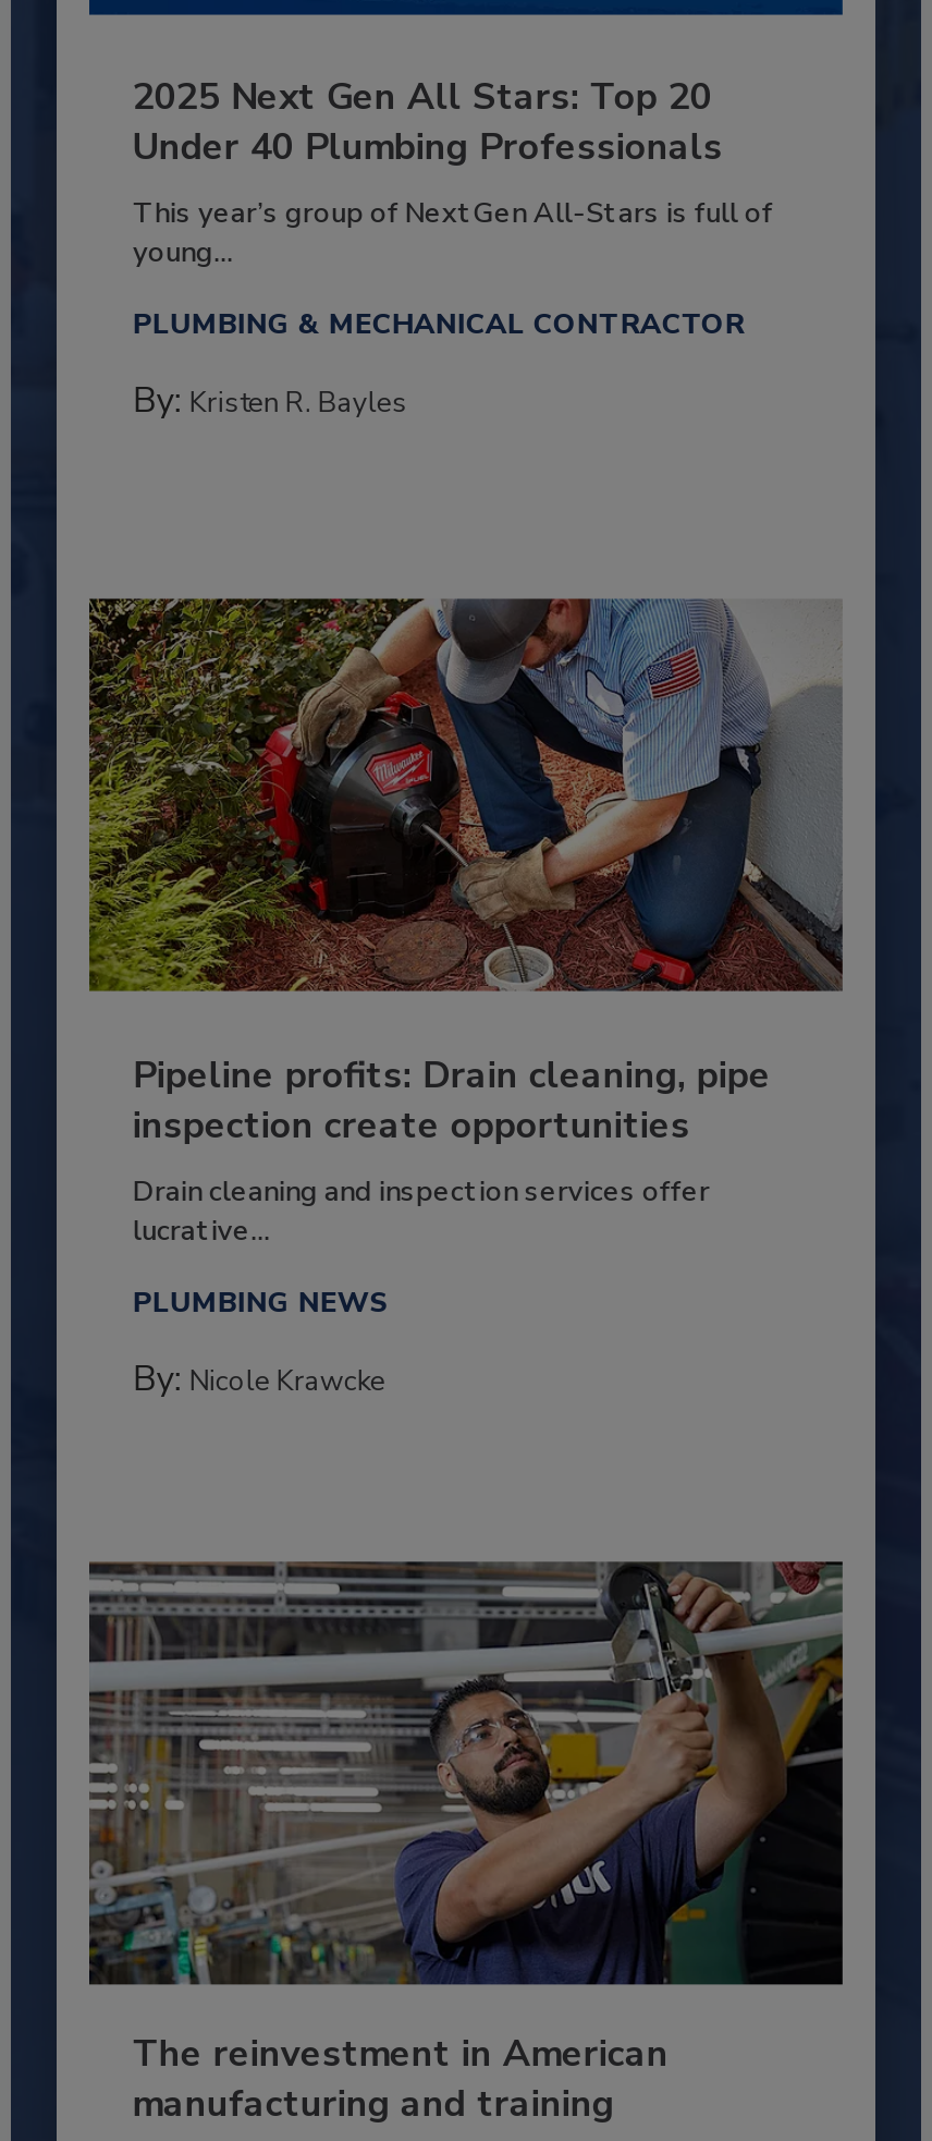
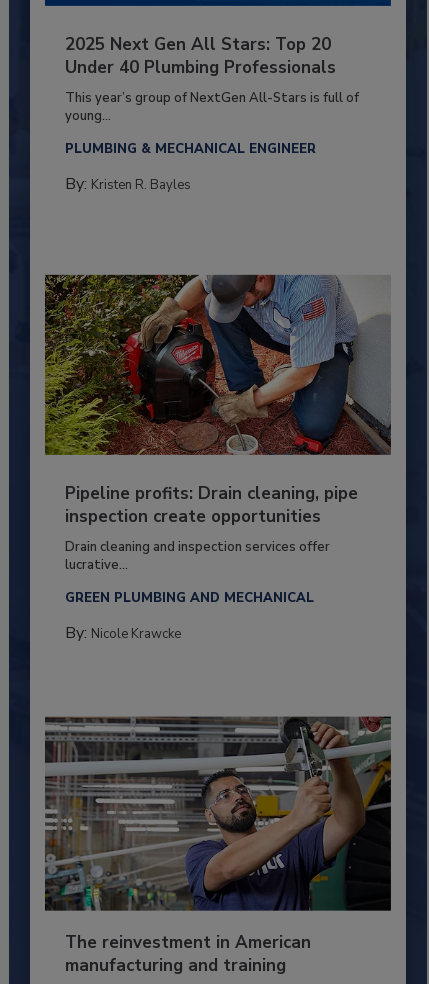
[133,306,745,345] PLUMBING & MECHANICAL CONTRACTOR -> [65,140,316,158] PLUMBING & MECHANICAL ENGINEER
[133,1284,390,1323] PLUMBING NEWS -> [65,589,314,607] GREEN PLUMBING AND MECHANICAL

